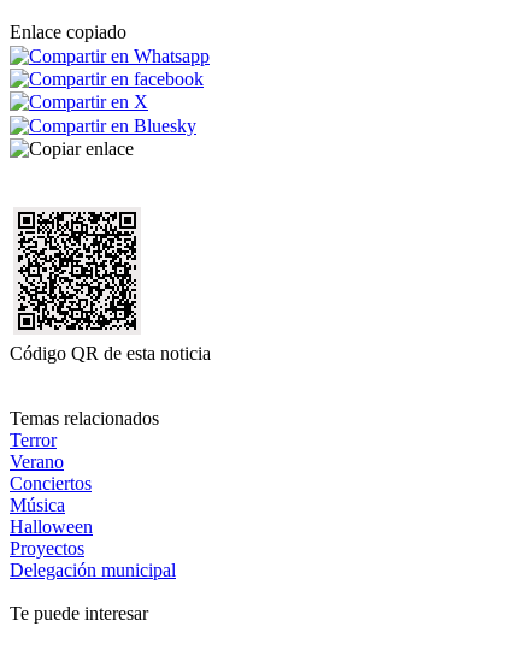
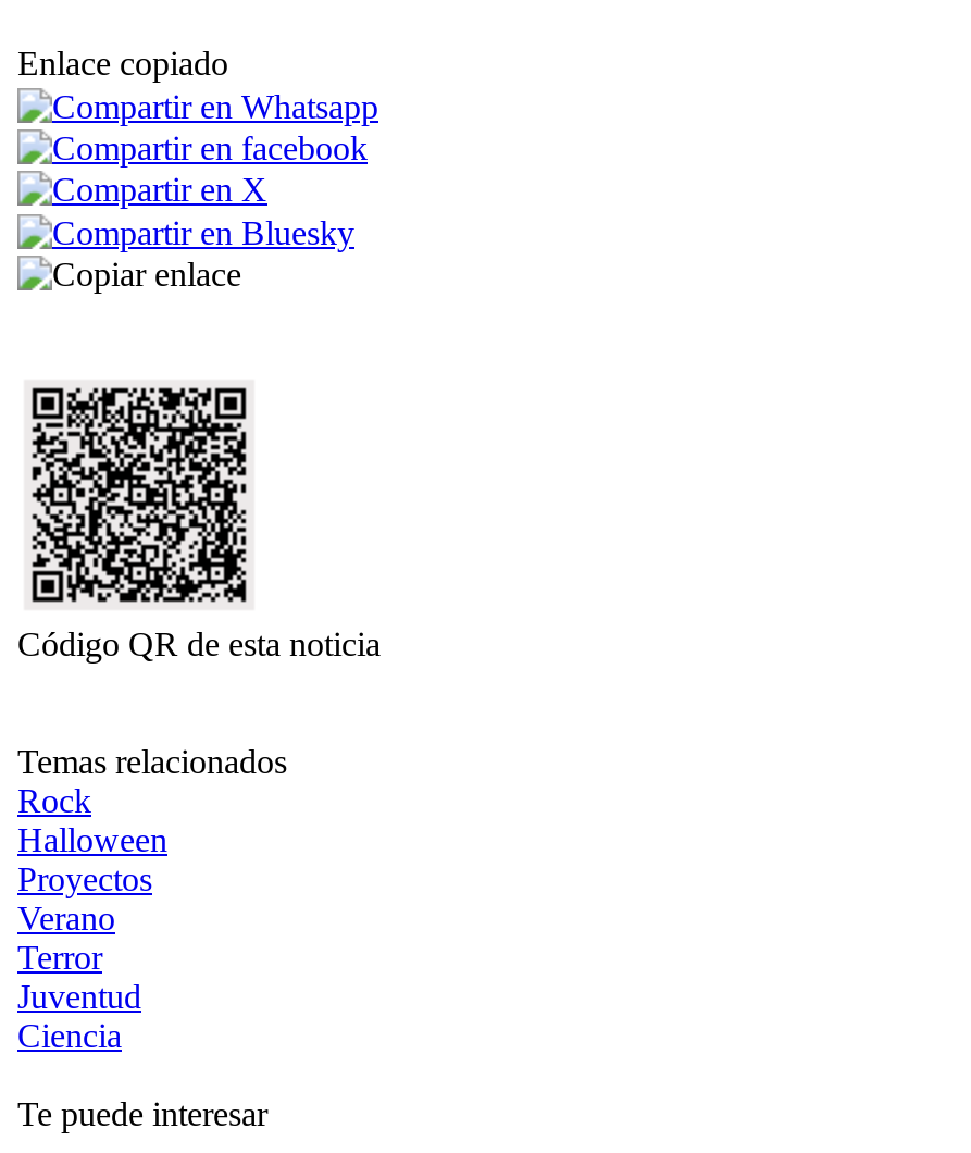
moved [10,430,64,472] -> [17,899,115,975]: Terror | Verano
[10,473,92,515] Conciertos | Música -> [17,782,91,819] Rock
moved [10,516,93,558] -> [17,821,167,897]: Halloween | Proyectos
[10,560,176,580] Delegación municipal -> [17,978,141,1054] Juventud | Ciencia

